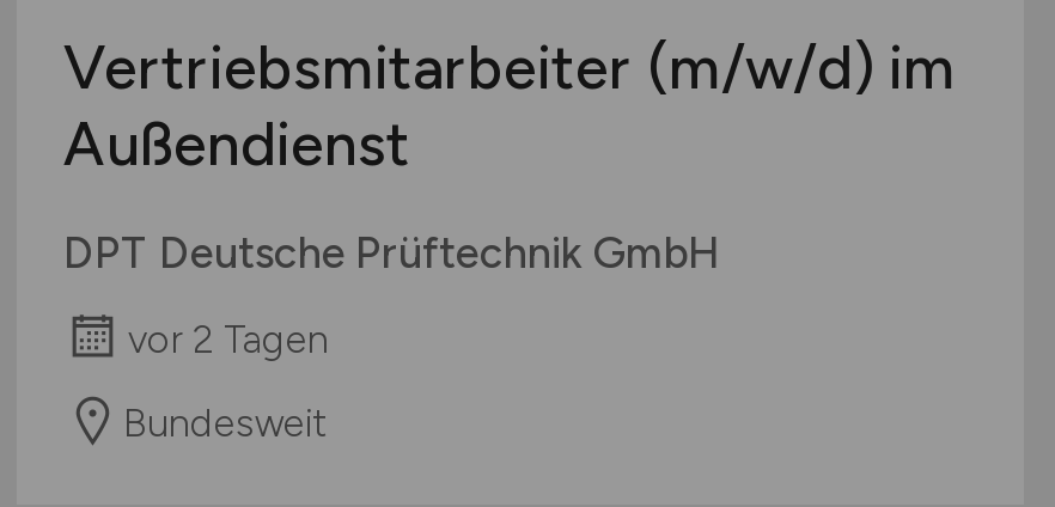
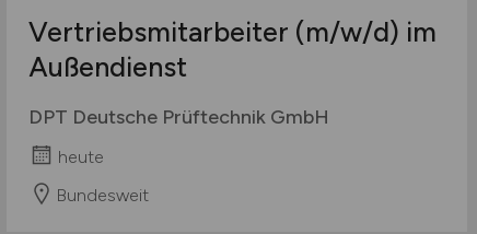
[128,317,329,362] vor 2 Tagen -> [57,146,103,167] heute

